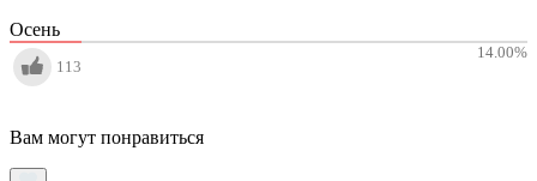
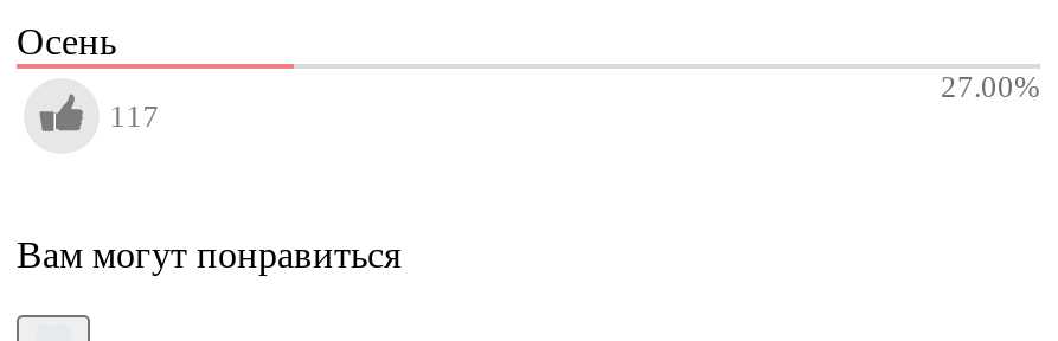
[477,44,527,61] 14.00% -> [941,70,1040,103] 27.00%
[57,59,82,76] 113 -> [109,100,159,133] 117

